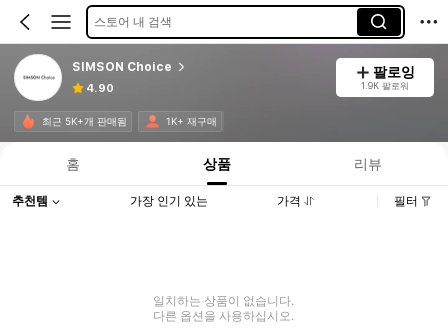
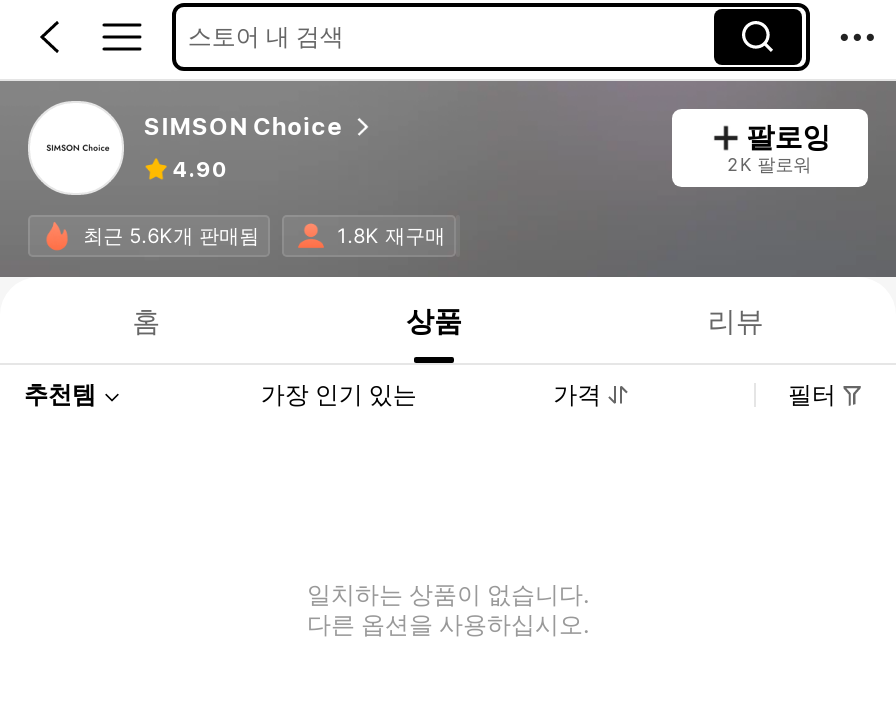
[361,80,409,91] 1.9K 팔로워 -> [727,153,811,175] 2K 팔로워
[42,115,127,127] 최근 5K+개 판매됨 -> [83,223,259,247] 최근 5.6K개 판매됨
[166,115,217,127] 1K+ 재구매 -> [337,223,445,247] 1.8K 재구매

